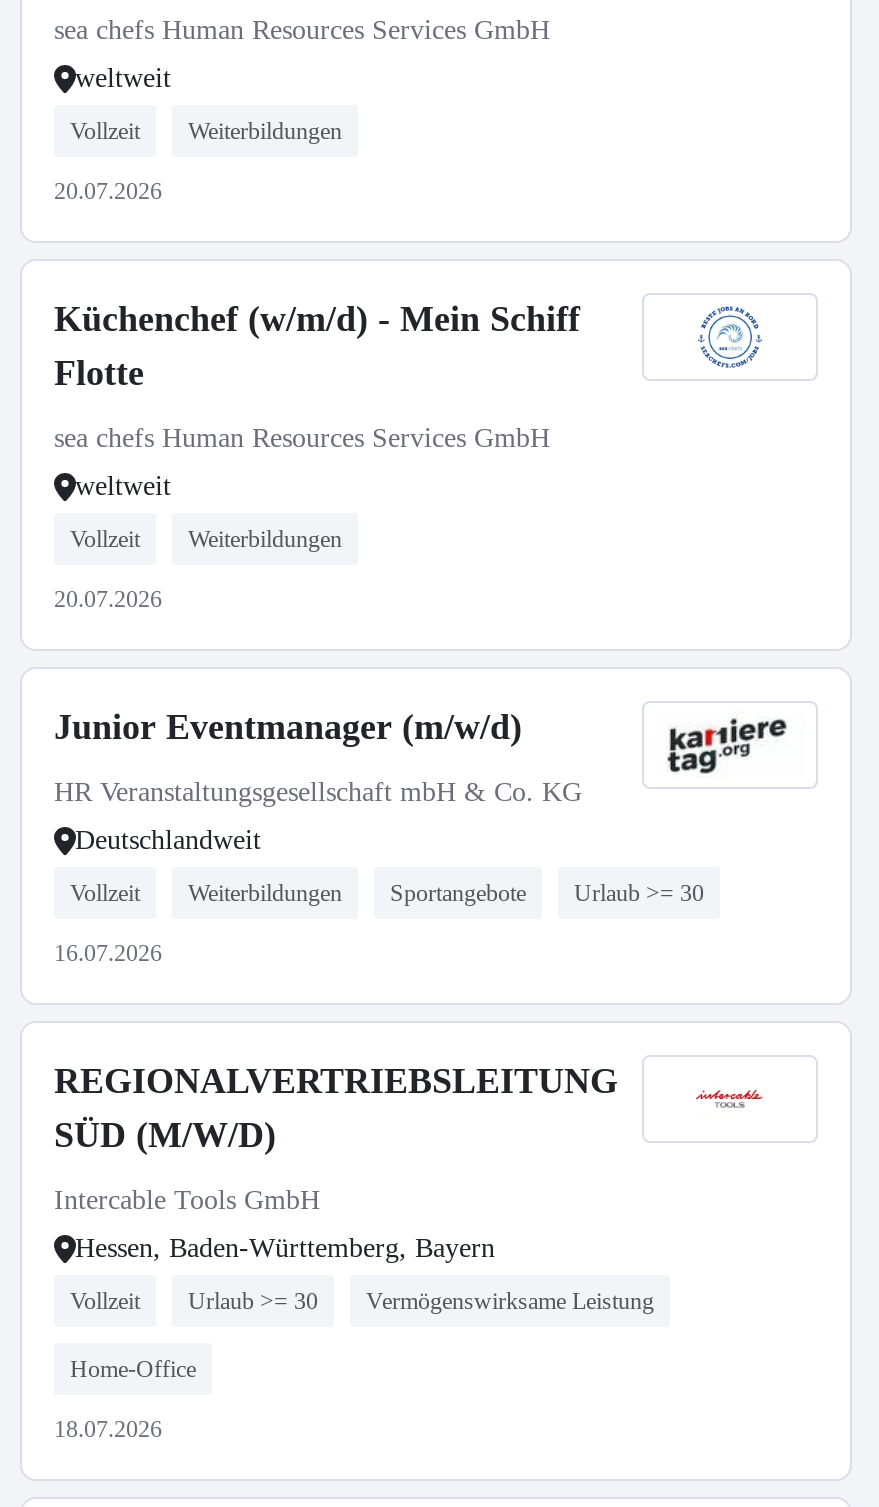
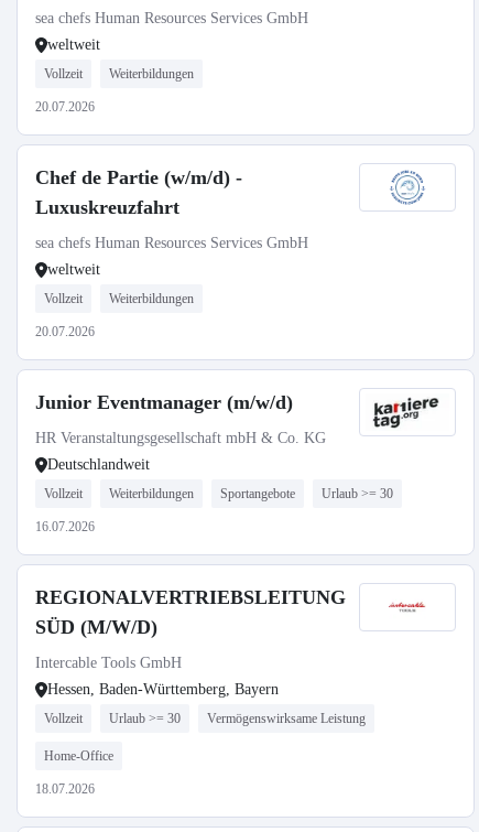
[54,299,580,393] Küchenchef (w/m/d) - Mein Schiff | Flotte -> [35,166,242,218] Chef de Partie (w/m/d) - | Luxuskreuzfahrt

